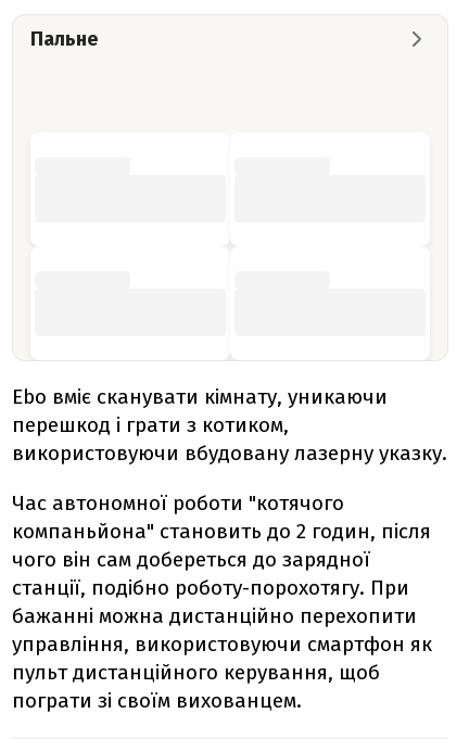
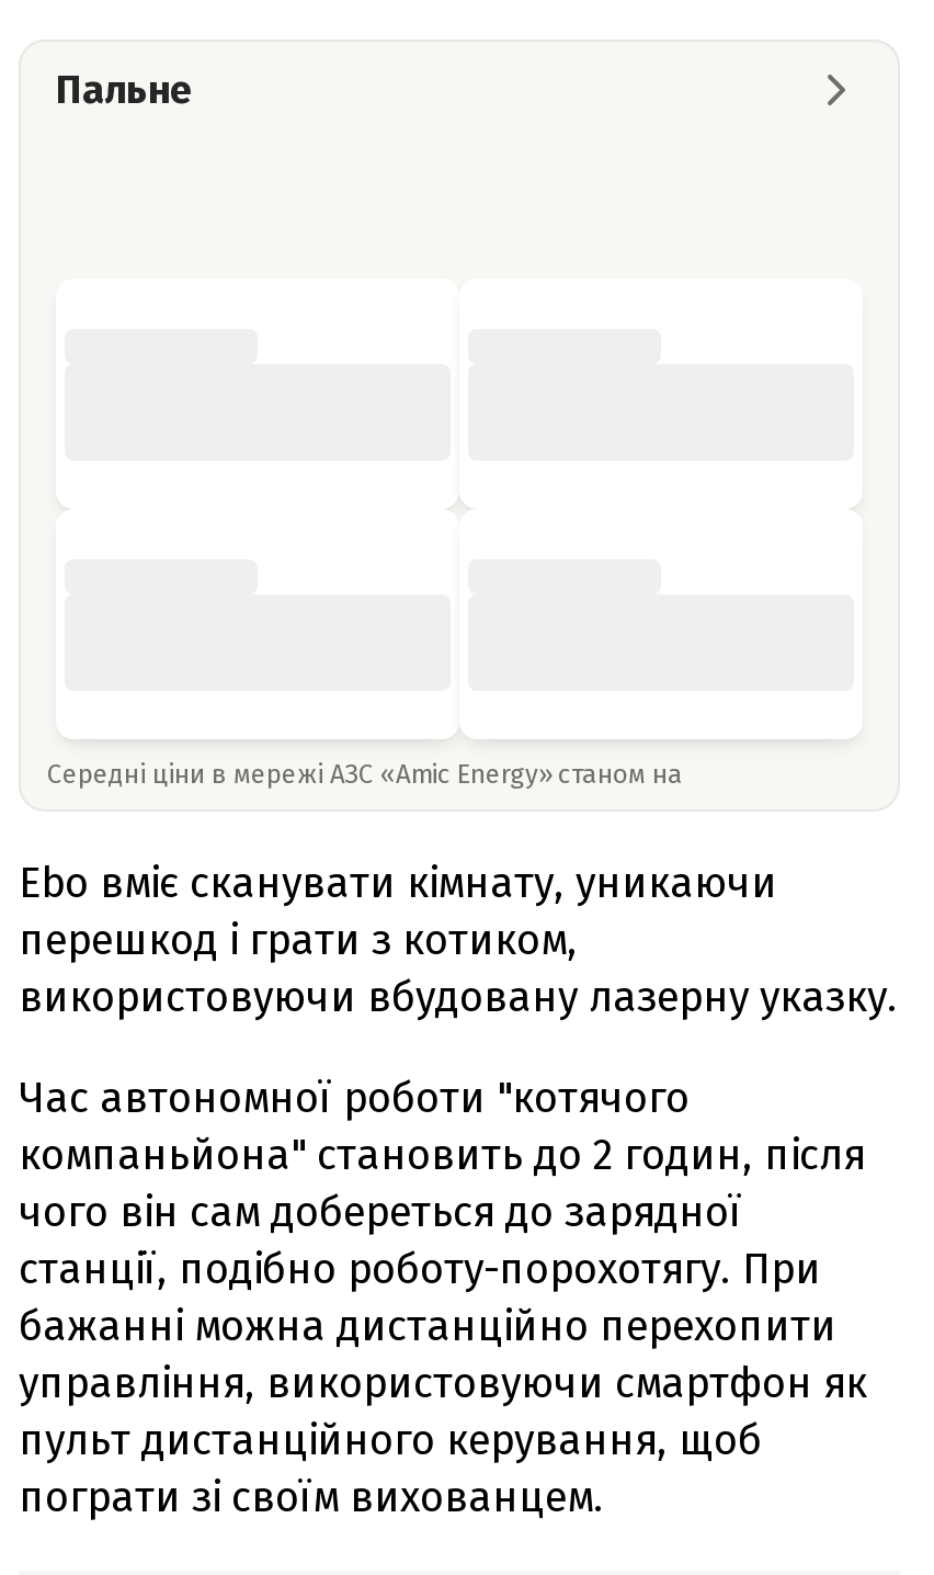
none -> [47,759,690,790] Середні ціни в мережі АЗС «Amic Energy» станом на

